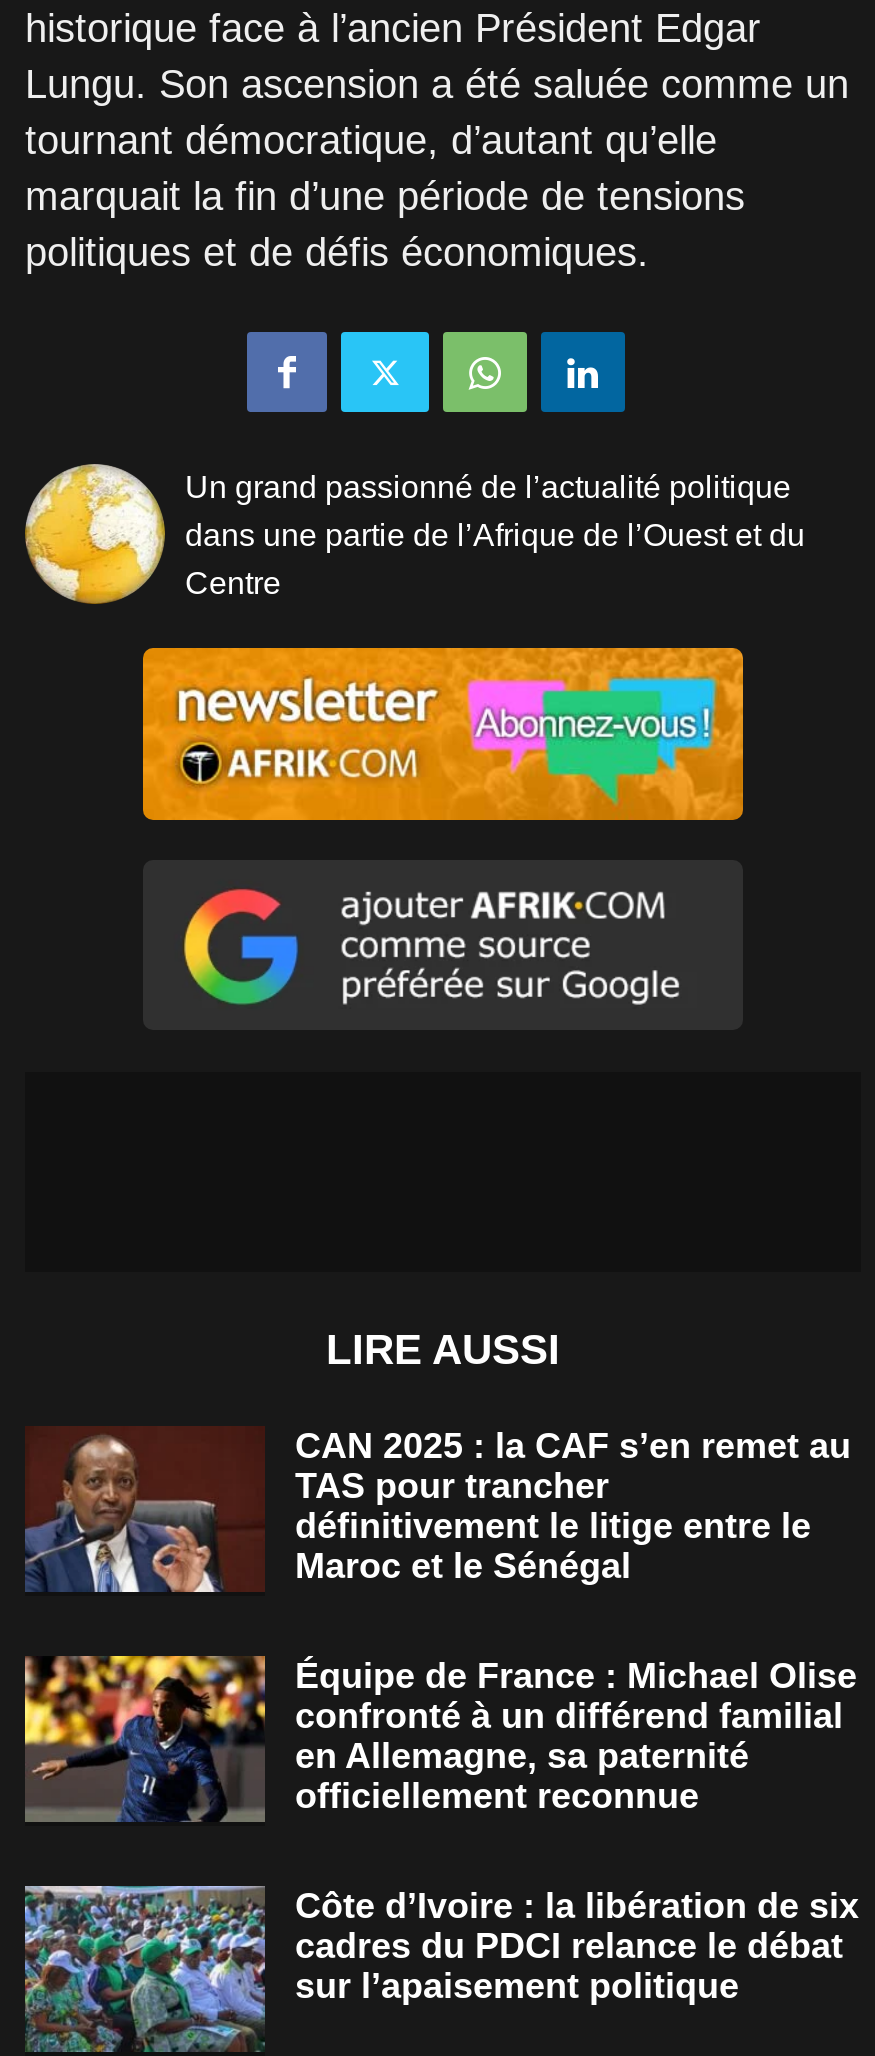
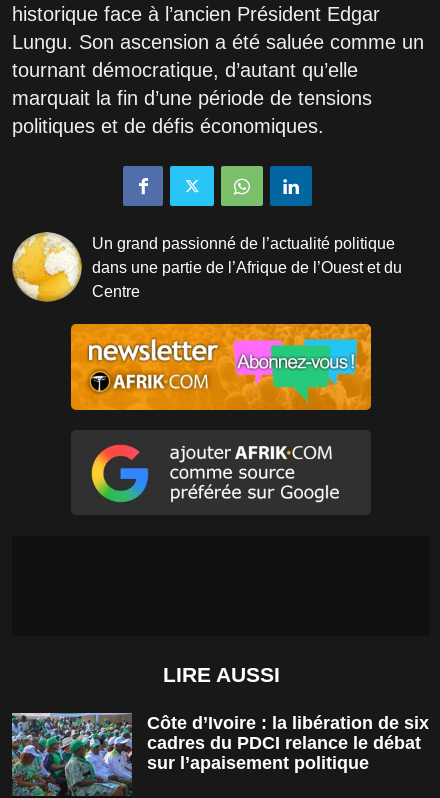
[25,1426,857,1816] [image] | CAN 2025 : la CAF s’en remet au | TAS pour trancher | définitivement le litige entre le | Maroc et le Sénégal | Équipe de France : Michael Olise | confronté à un différend familial | en Allemagne, sa paternité | officiellement reconnue -> none
[23,1654,267,1822] [image] -> none

